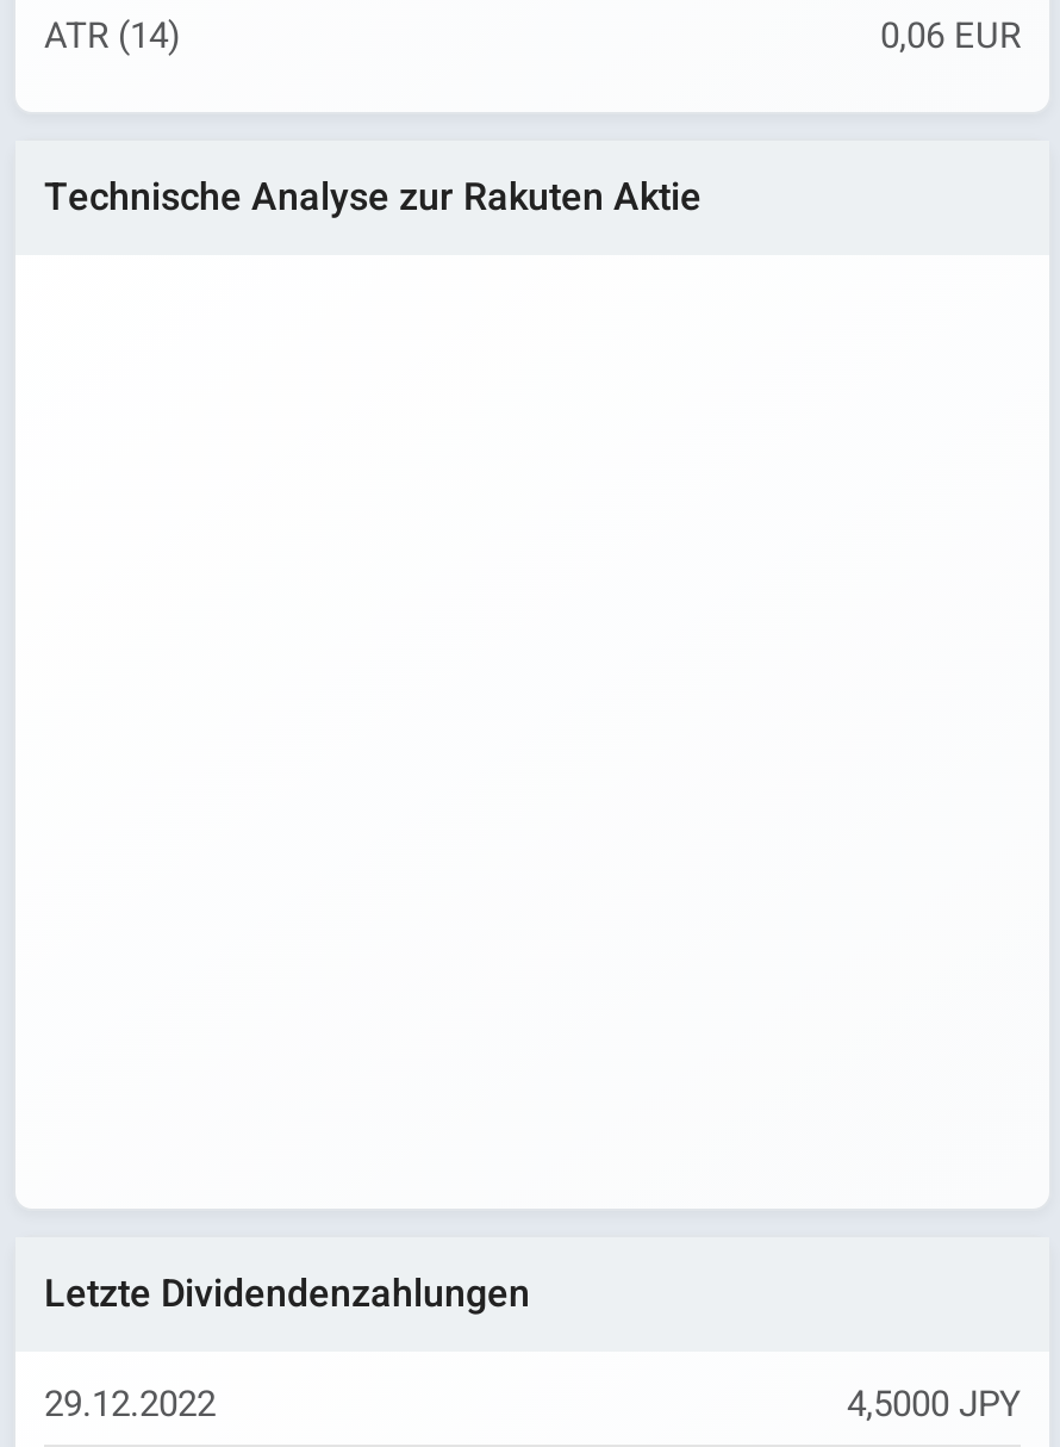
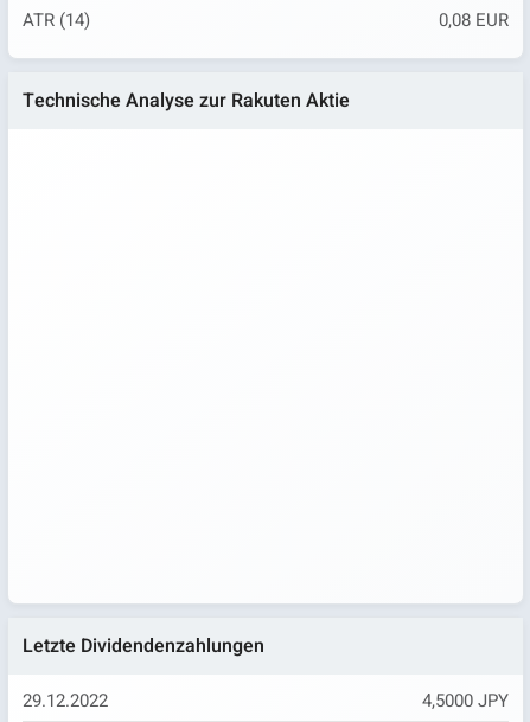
[880,10,1021,63] 0,06 EUR -> [439,8,509,34] 0,08 EUR

